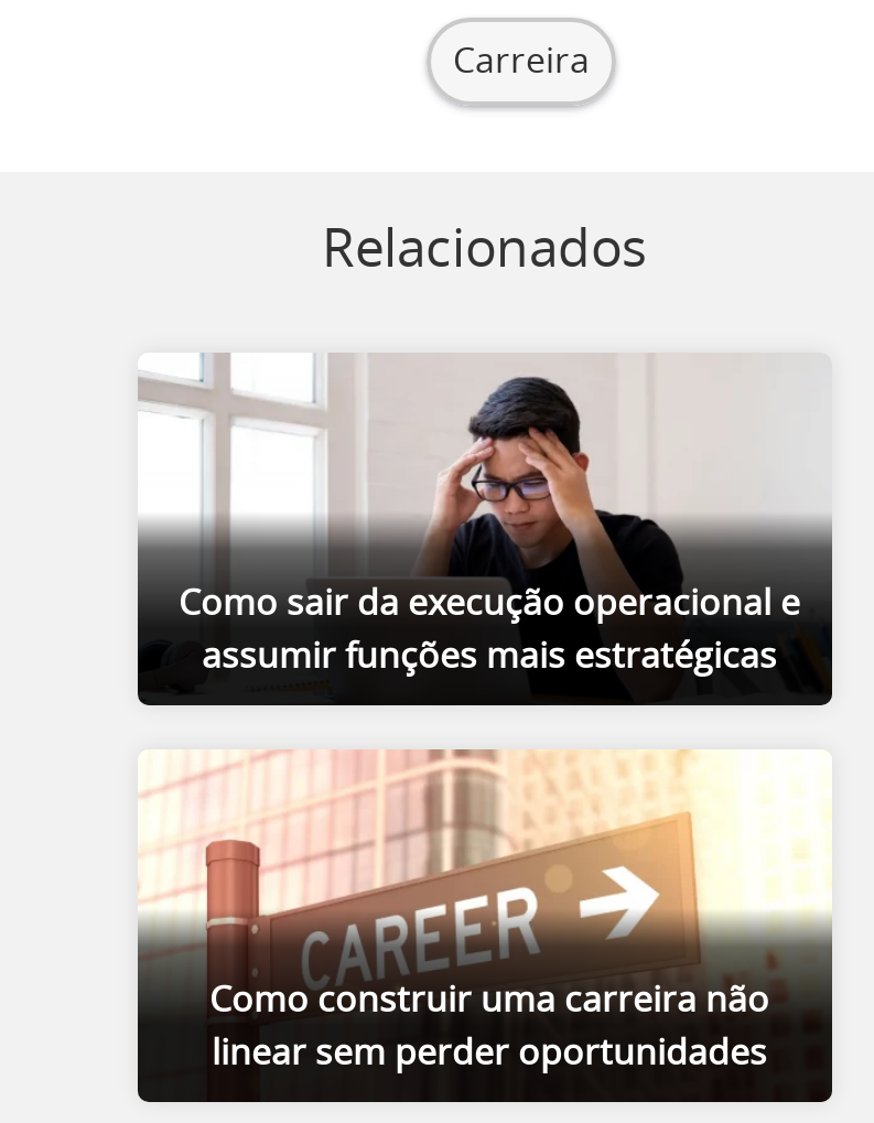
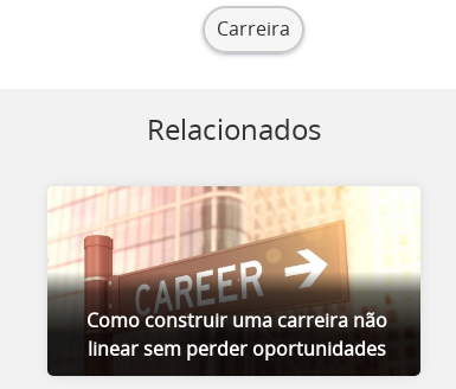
[138,353,828,674] [image] | Como sair da execução operacional e | assumir funções mais estratégicas -> none

